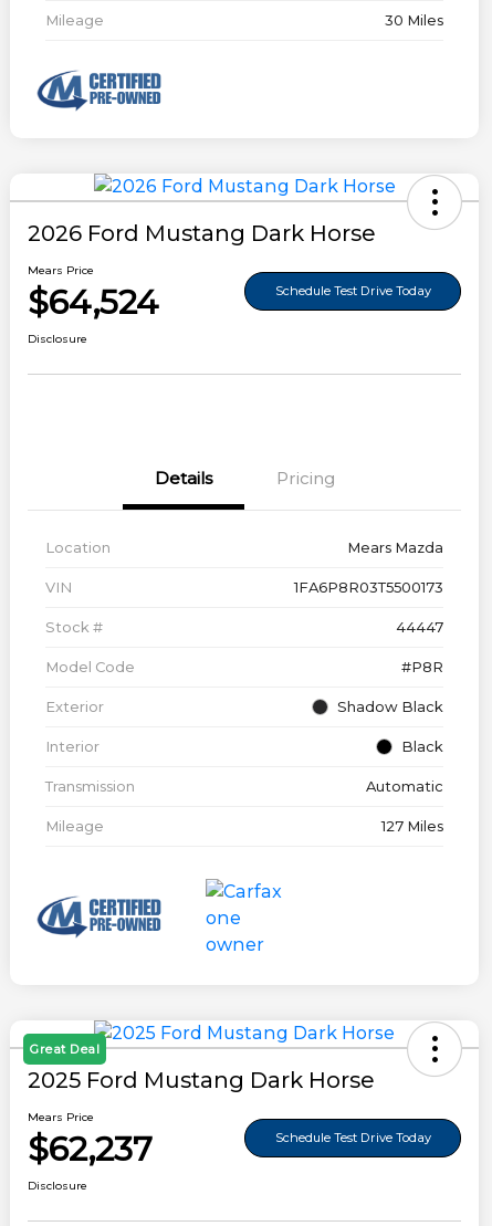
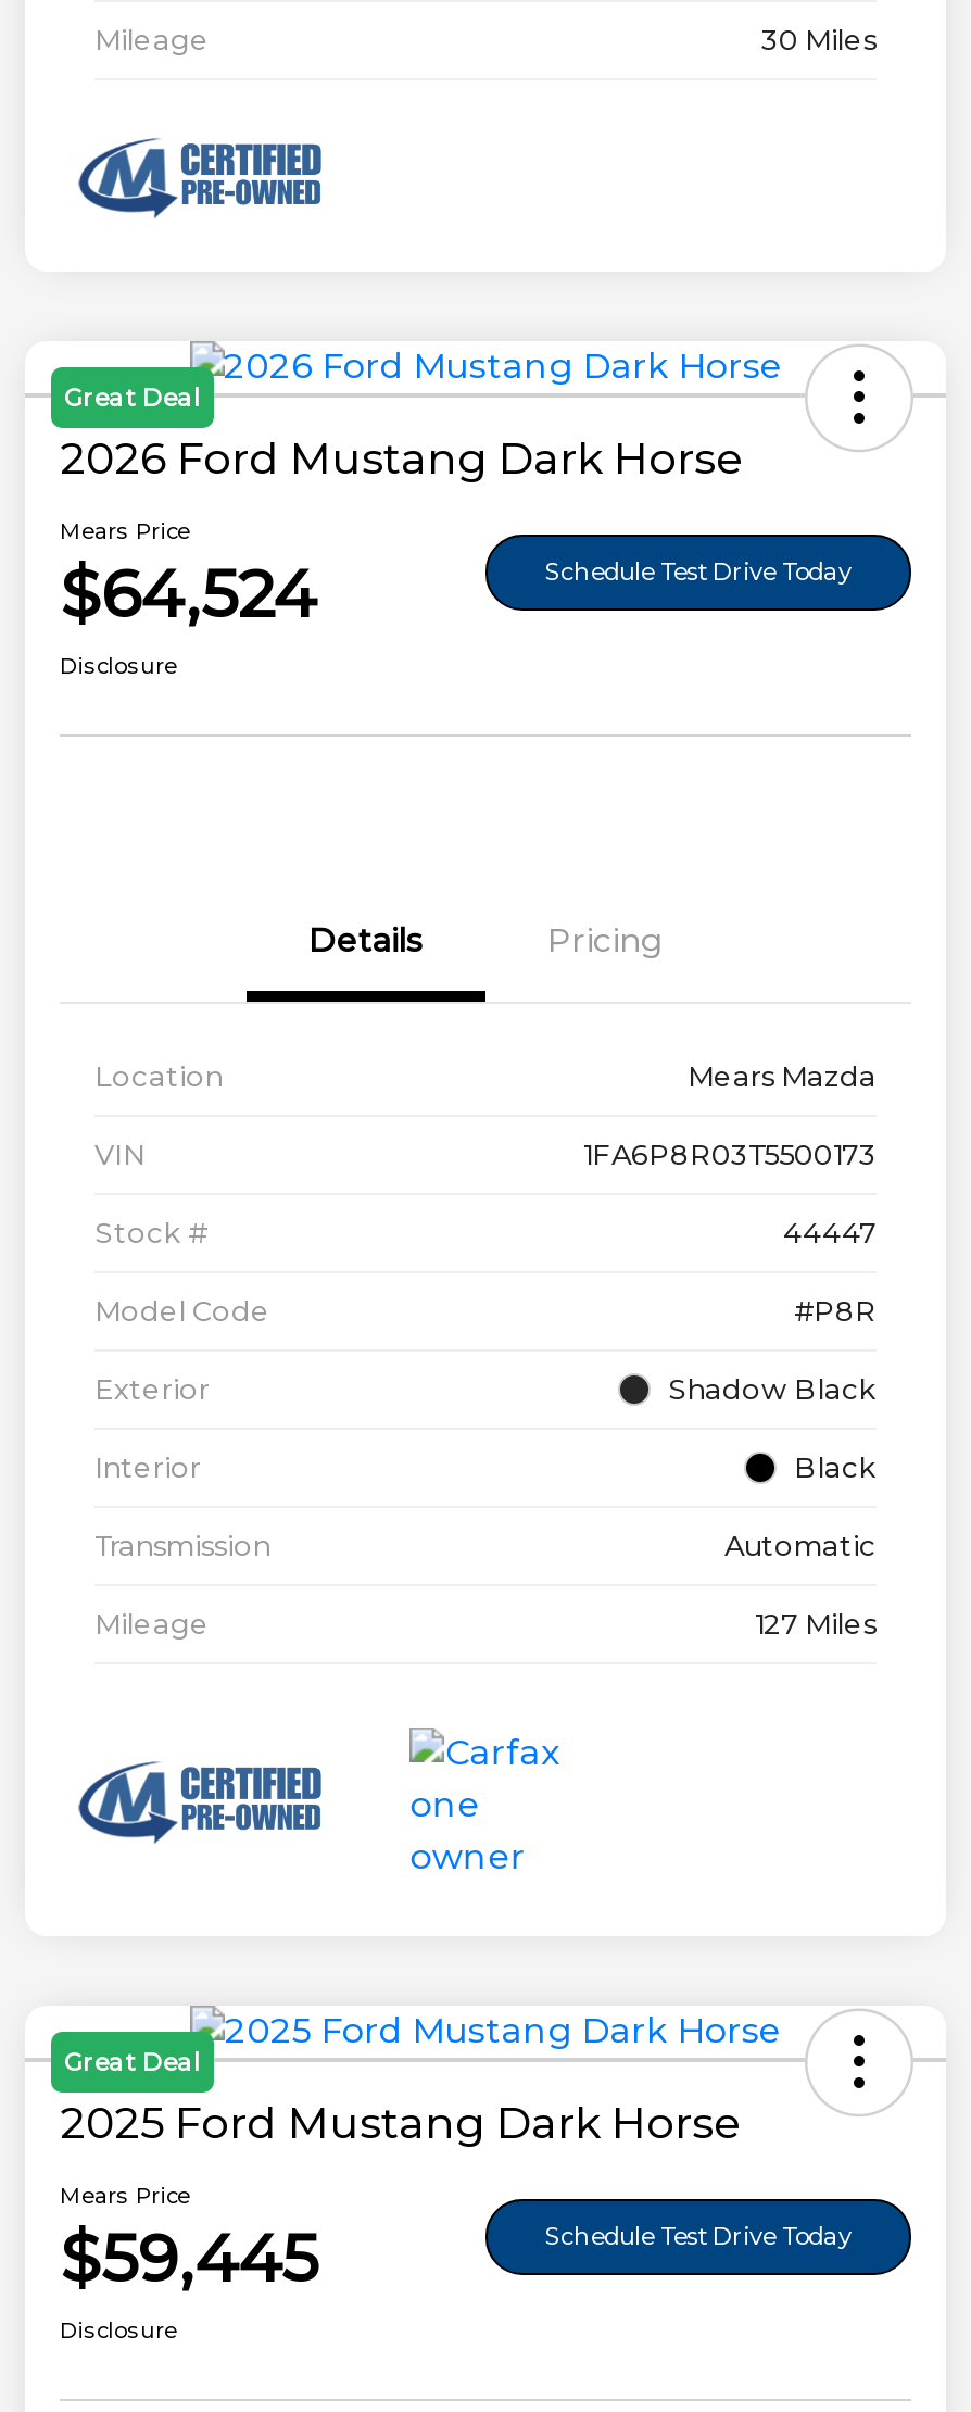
none -> [64,382,201,413] Great Deal
[28,1129,153,1170] $62,237 -> [60,2218,318,2299] $59,445

